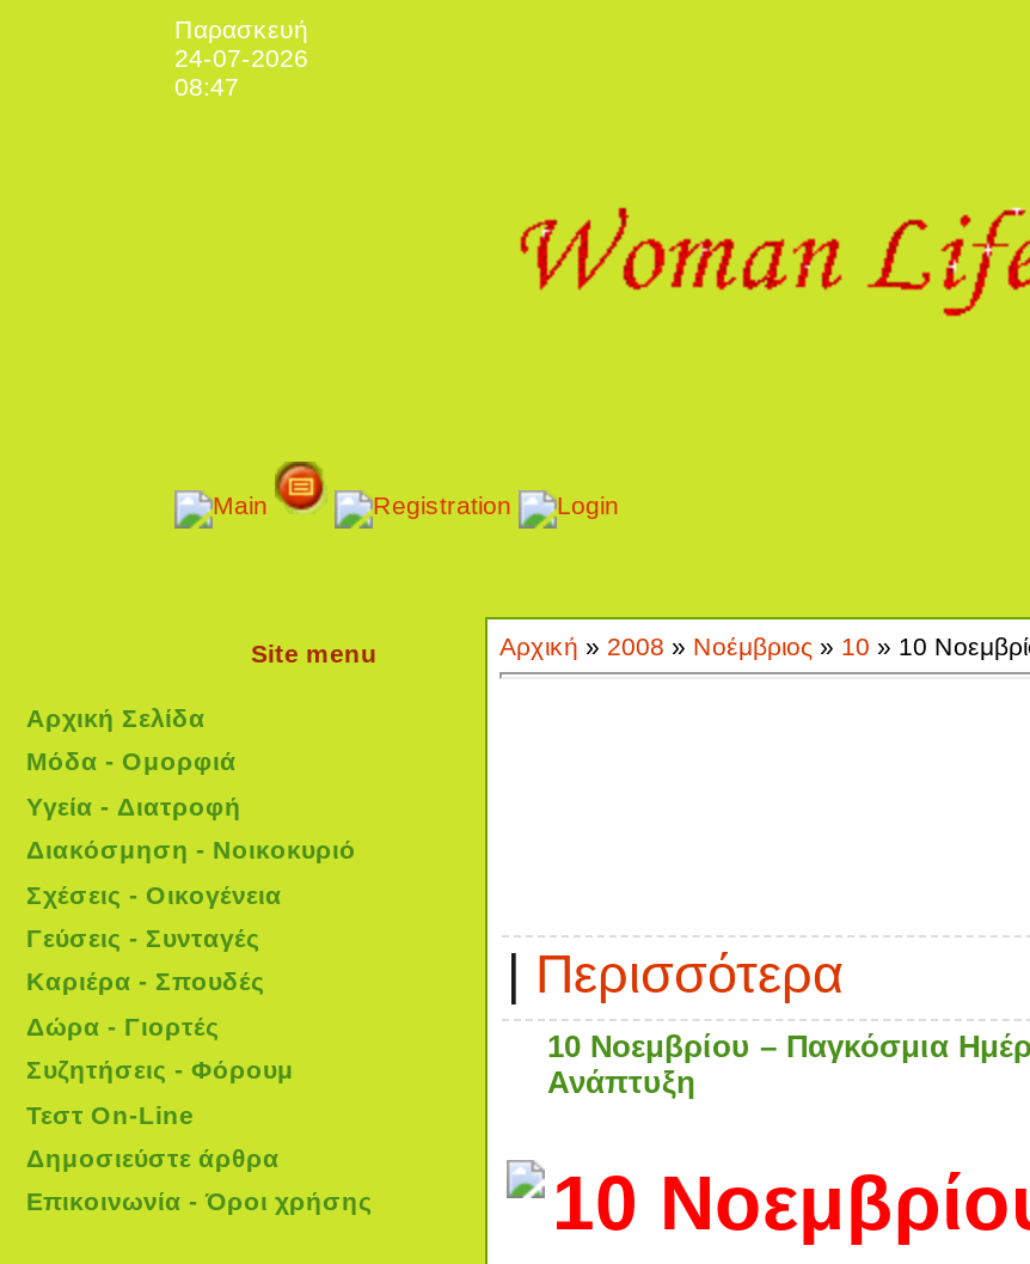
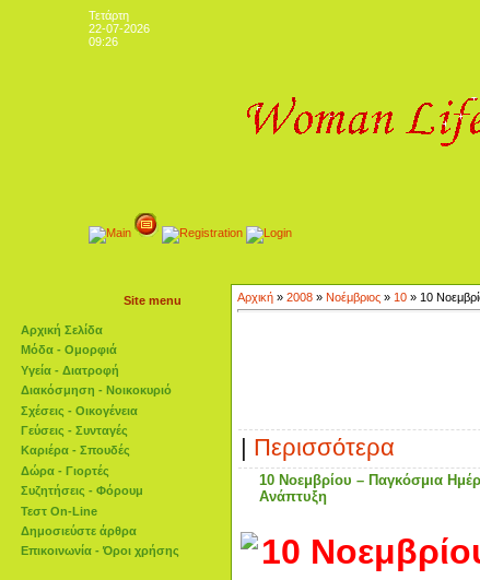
[174,14,308,100] Παρασκευή | 24-07-2026 | 08:47 -> [89,9,150,48] Τετάρτη | 22-07-2026 | 09:26

